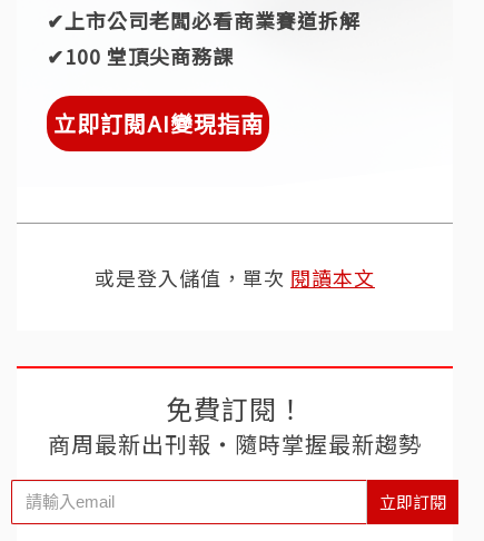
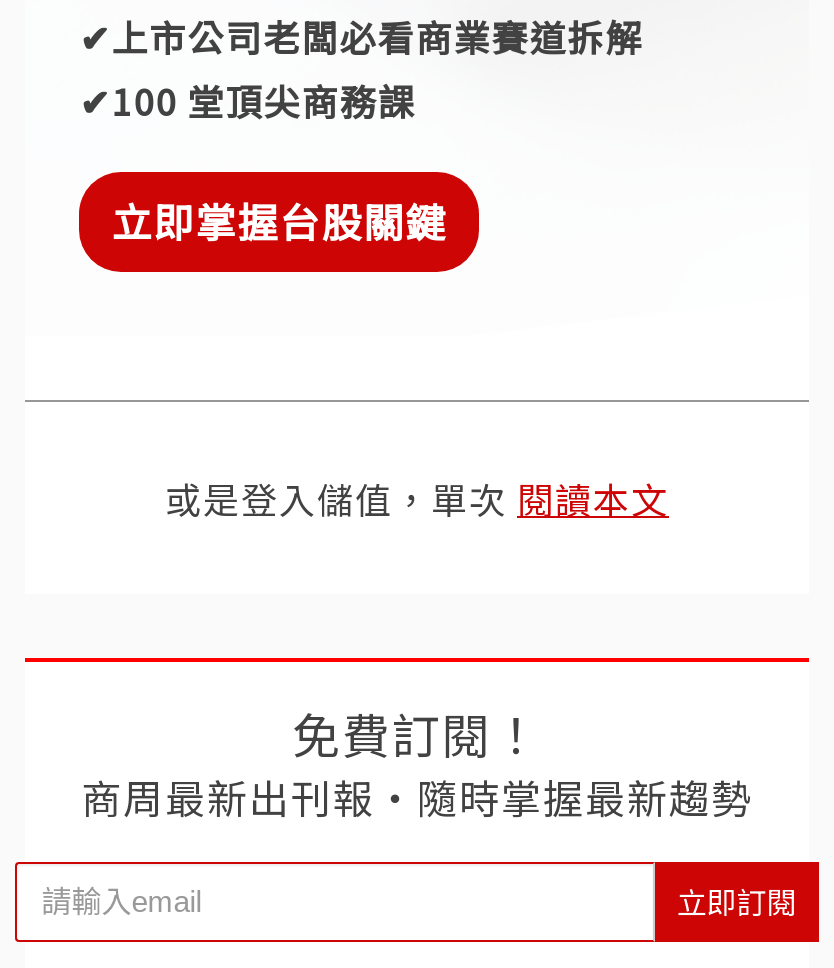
[53,107,263,139] 立即訂閱AI變現指南 -> [111,191,447,249] 立即掌握台股關鍵

